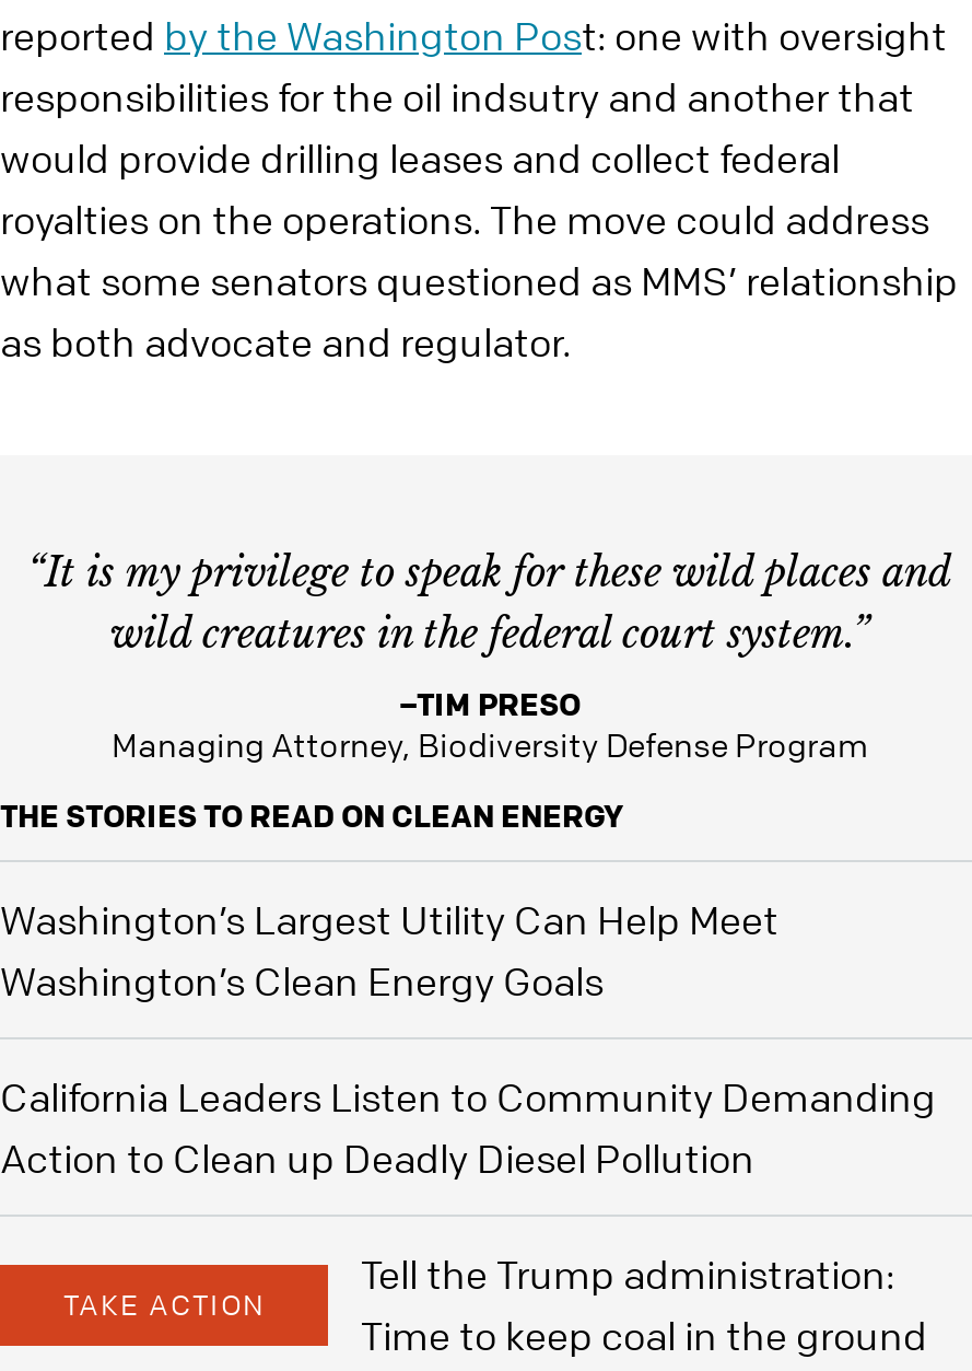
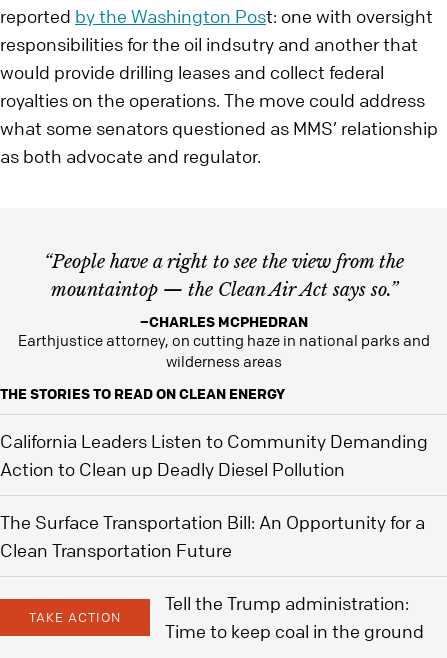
[27,549,952,659] “It is my privilege to speak for these wild places and | wild creatures in the federal court system.” -> [44,251,404,301] “People have a right to see the view from the | mountaintop — the Clean Air Act says so.”
[112,683,868,766] –TIM PRESO | Managing Attorney, Biodiversity Defense Program -> [18,312,430,371] –CHARLES MCPHEDRAN | Earthjustice attorney, on cutting haze in national parks and | wilderness areas
[0,895,778,1004] Washington’s Largest Utility Can Help Meet | Washington’s Clean Energy Goals -> none
moved [0,1072,936,1182] -> [0,430,428,480]: California Leaders Listen to Community Demanding | Action to Clean up Deadly Diesel Pollution
none -> [0,511,425,561] The Surface Transportation Bill: An Opportunity for a | Clean Transportation Future

